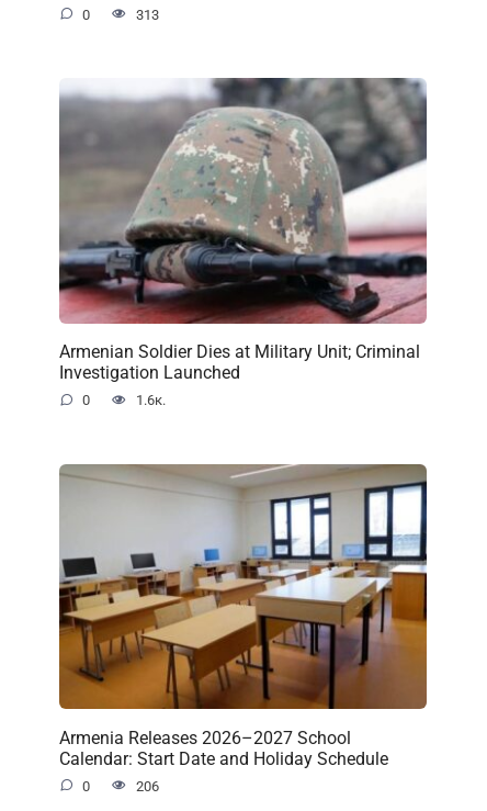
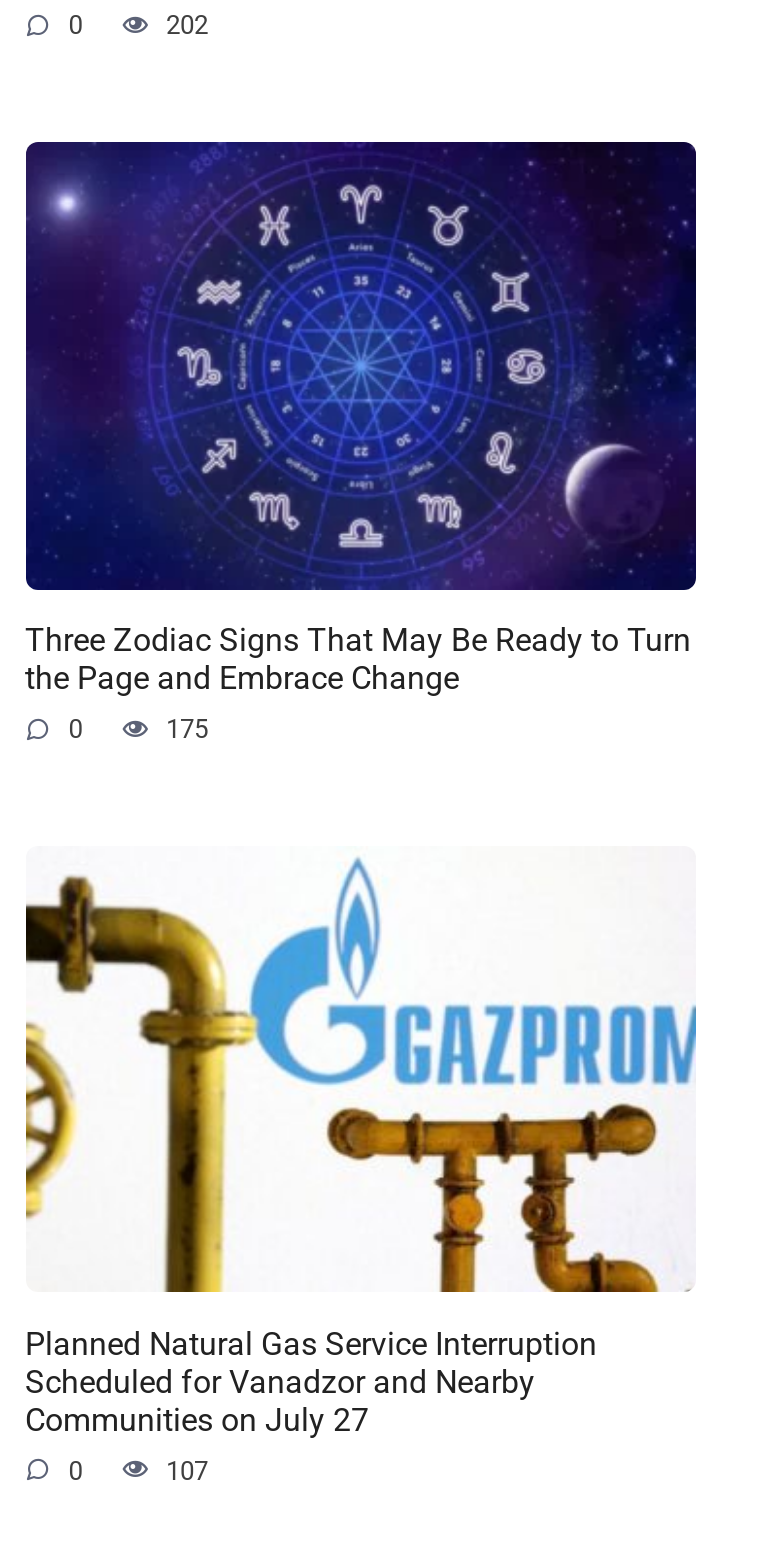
[136,6,159,23] 313 -> [166,11,208,41] 202
[58,77,428,383] [image] | Armenian Soldier Dies at Military Unit; Criminal | Investigation Launched -> [24,140,698,697] [image] | Three Zodiac Signs That May Be Ready to Turn | the Page and Embrace Change
[136,392,166,408] 1.6к. -> [166,714,208,744] 175
[58,463,428,769] [image] | Armenia Releases 2026–2027 School | Calendar: Start Date and Holiday Schedule -> [24,856,698,1439] [image] | Planned Natural Gas Service Interruption | Scheduled for Vanadzor and Nearby | Communities on July 27
[136,778,159,794] 206 -> [166,1455,208,1485] 107

